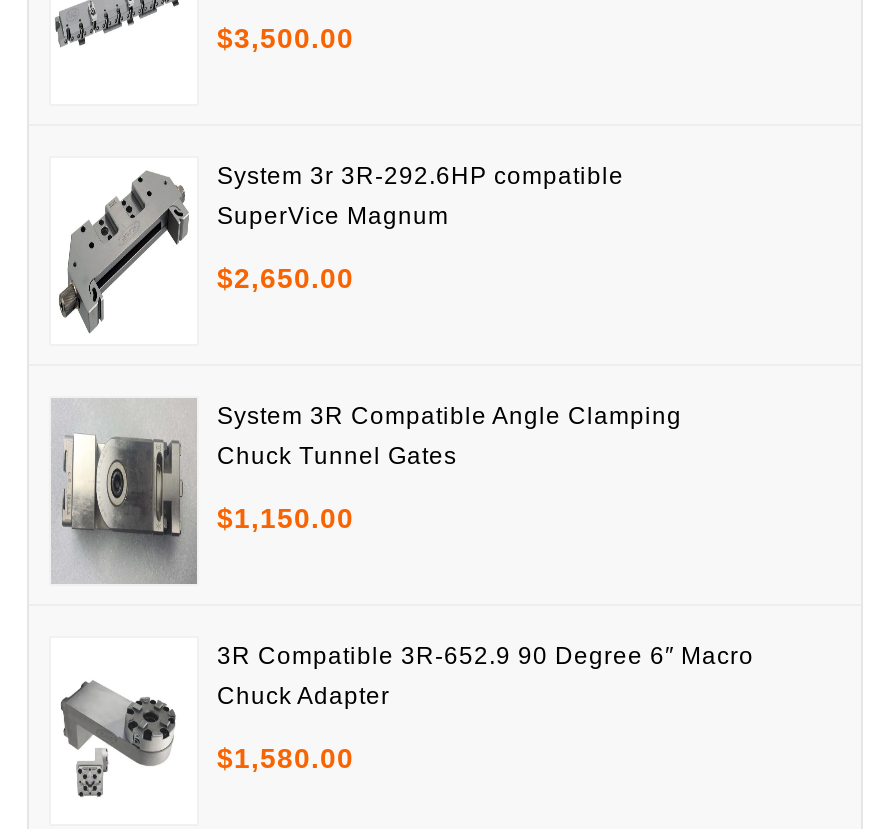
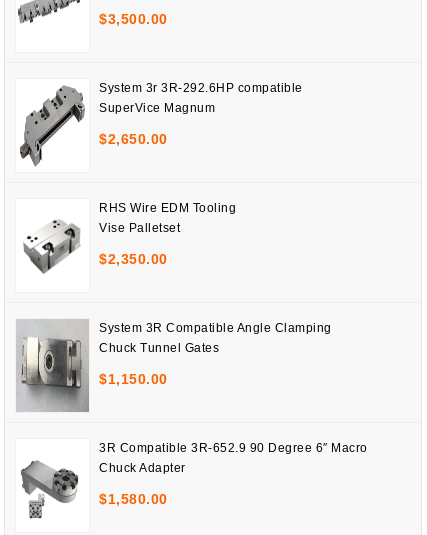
none -> [20,201,236,286] [image] | RHS Wire EDM Tooling | Vise Palletset | $2,350.00

